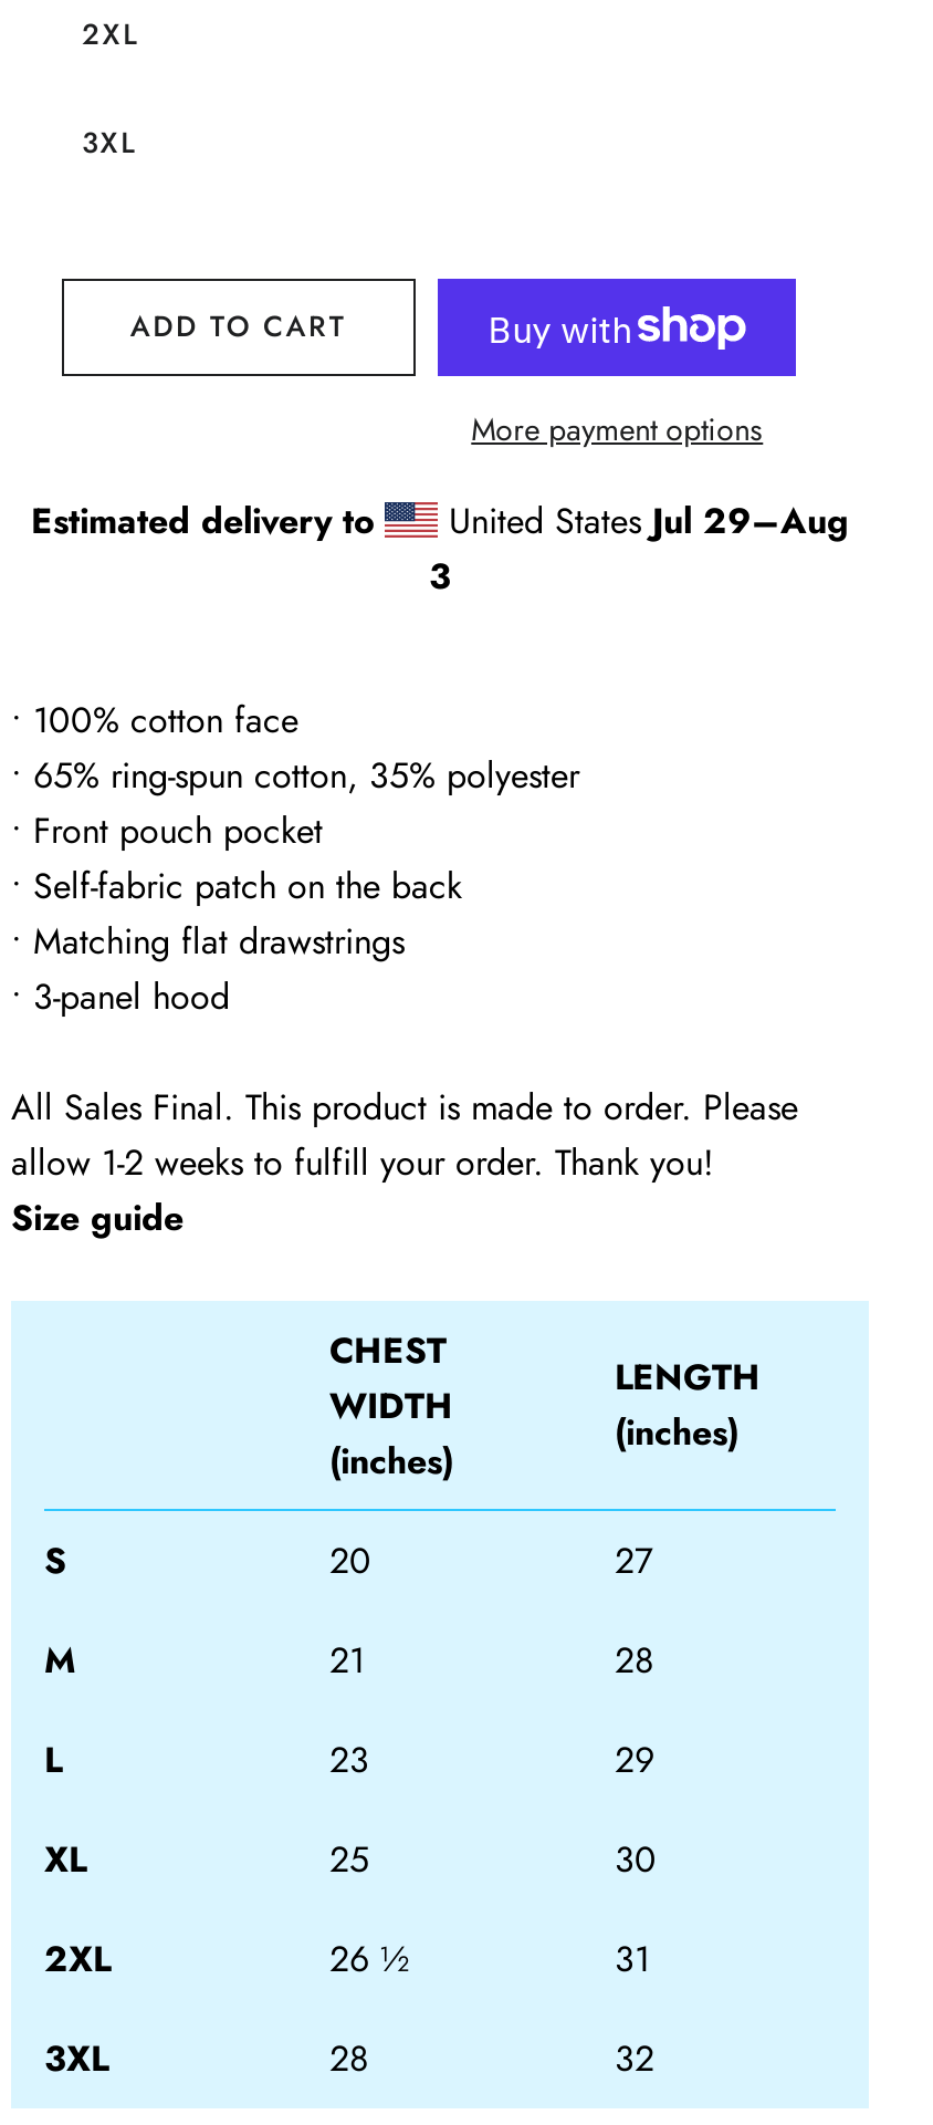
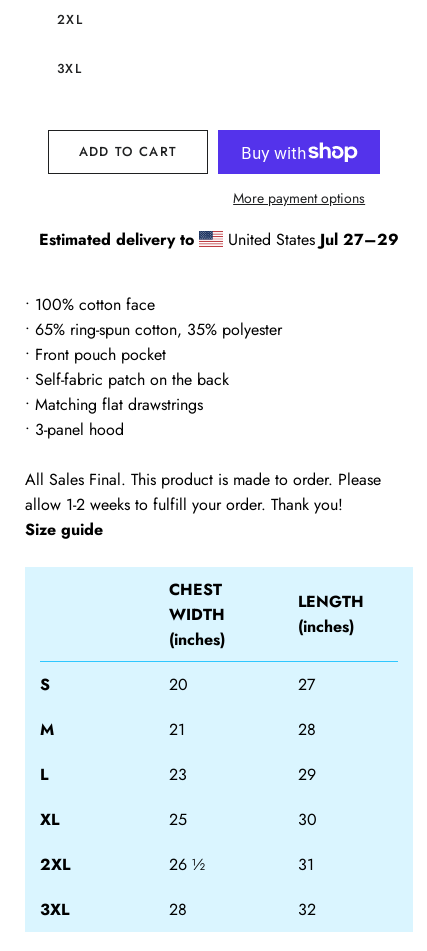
[429,496,849,602] United States Jul 29–Aug | 3 -> [223,228,399,251] United States Jul 27–29

